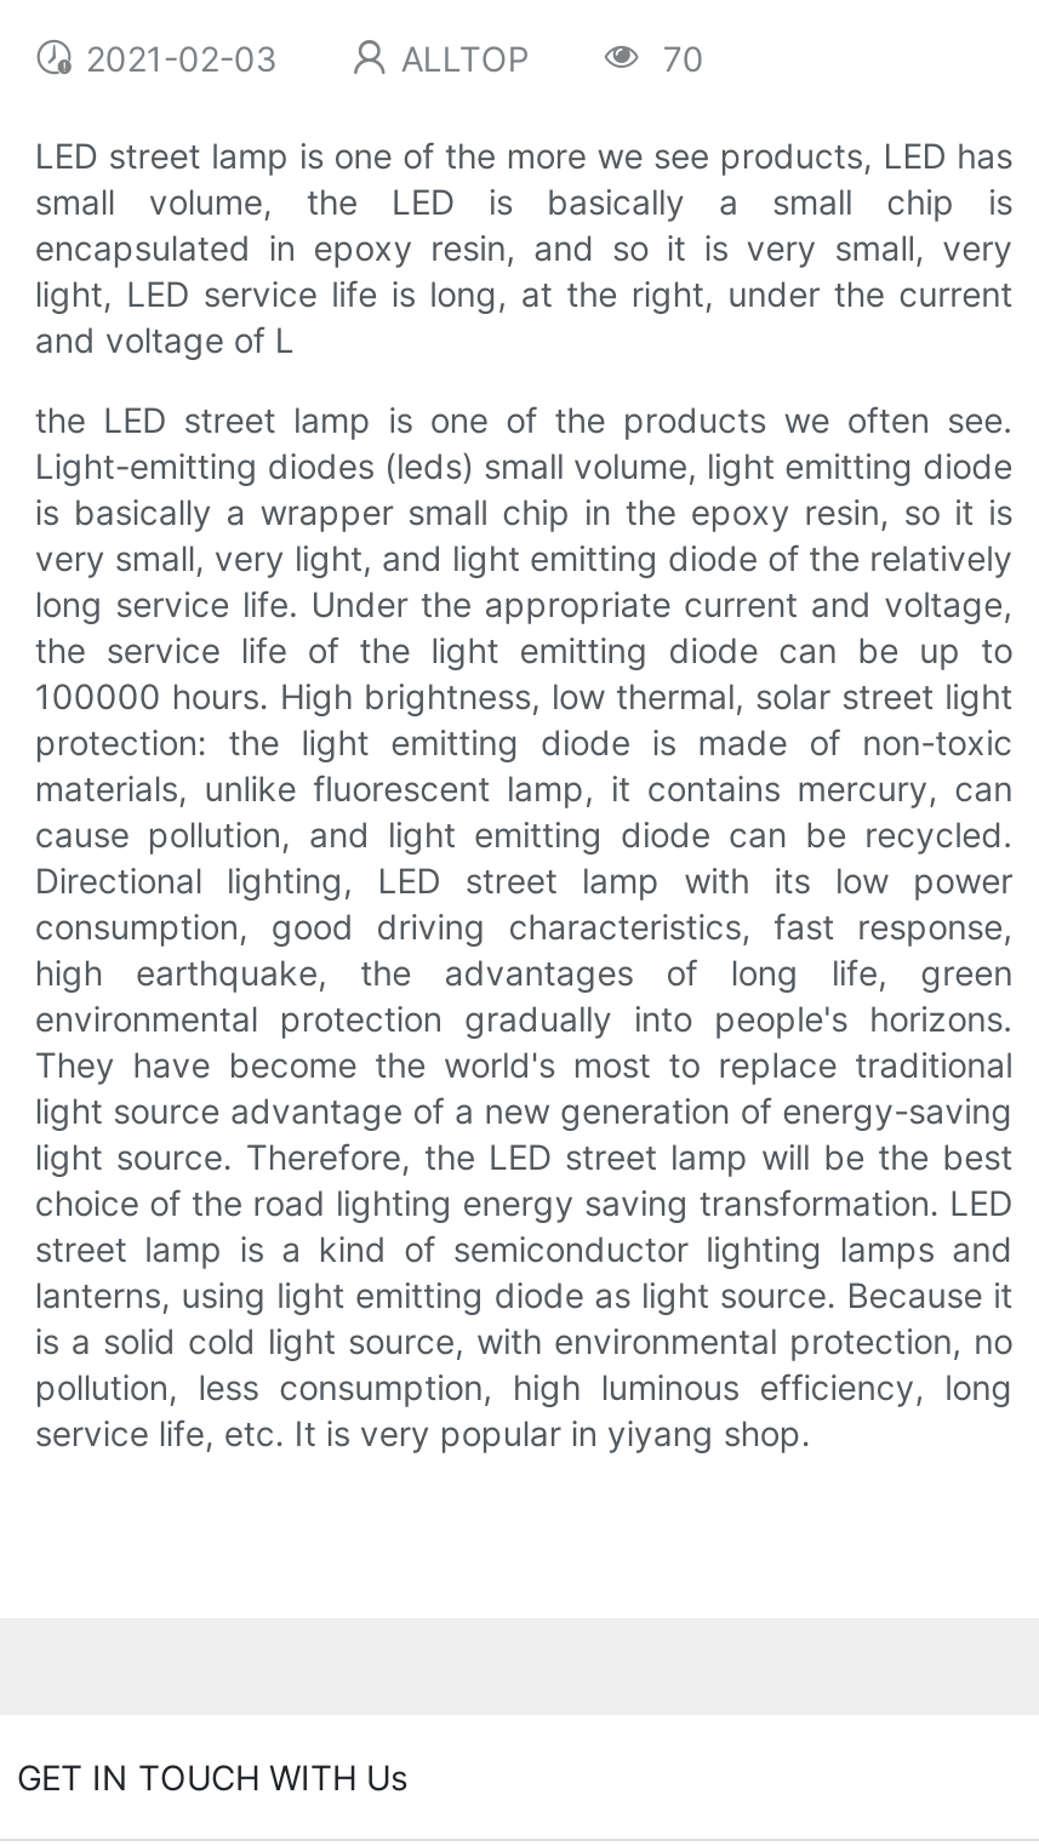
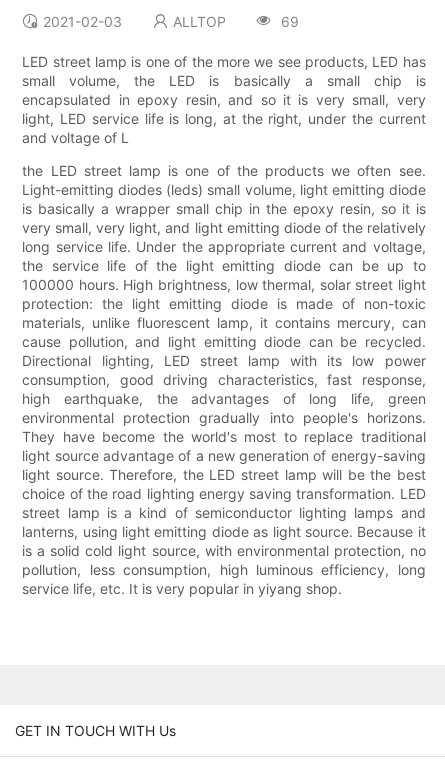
[663,39,704,80] 70 -> [281,13,299,30] 69

